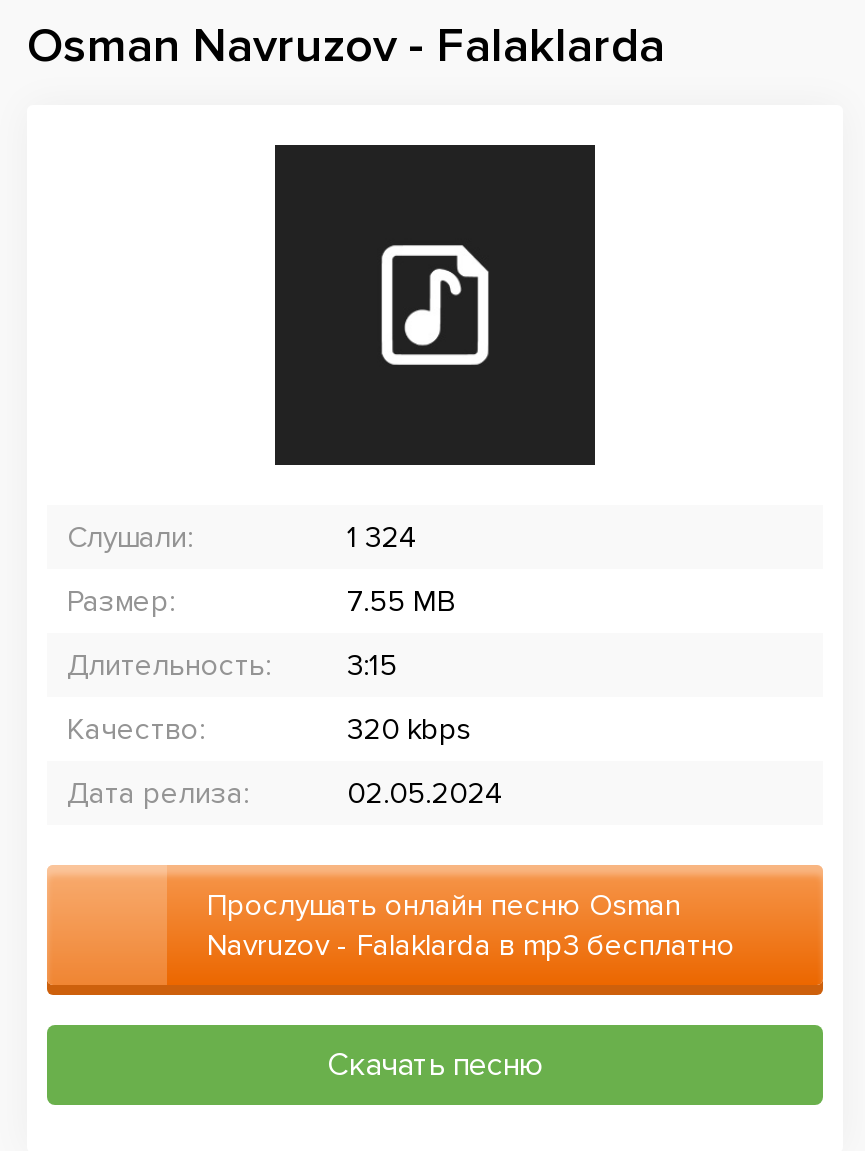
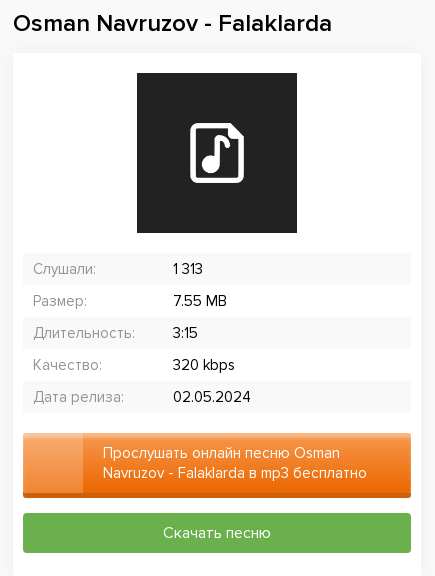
[347,519,417,555] 1 324 -> [173,260,203,278] 1 313

